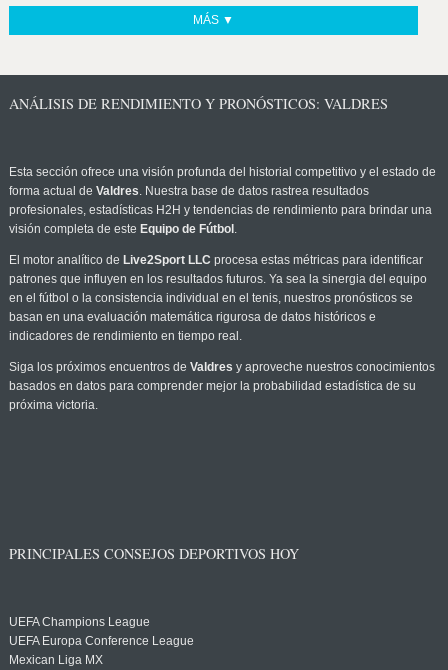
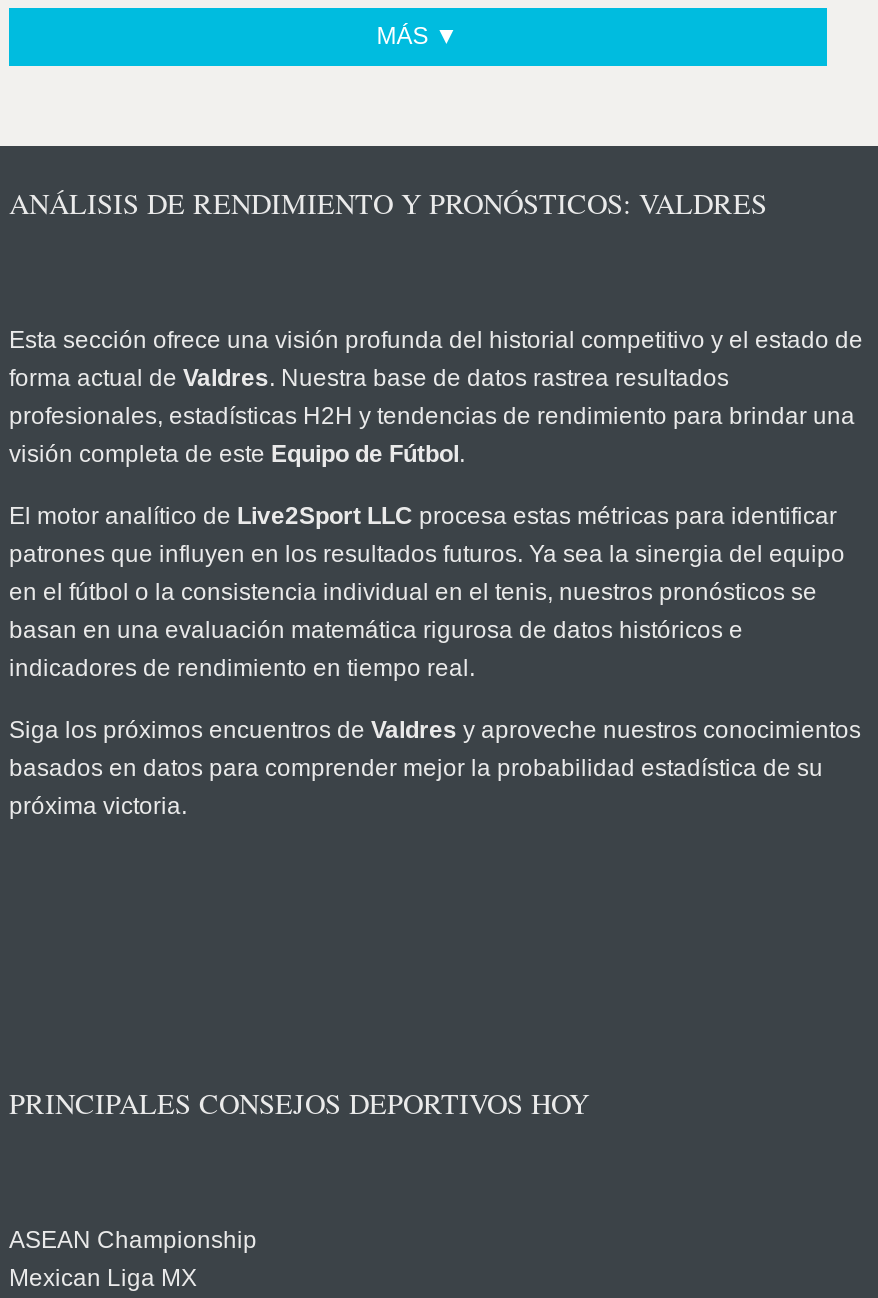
[9,615,194,648] UEFA Champions League | UEFA Europa Conference League -> [9,1226,257,1254] ASEAN Championship

